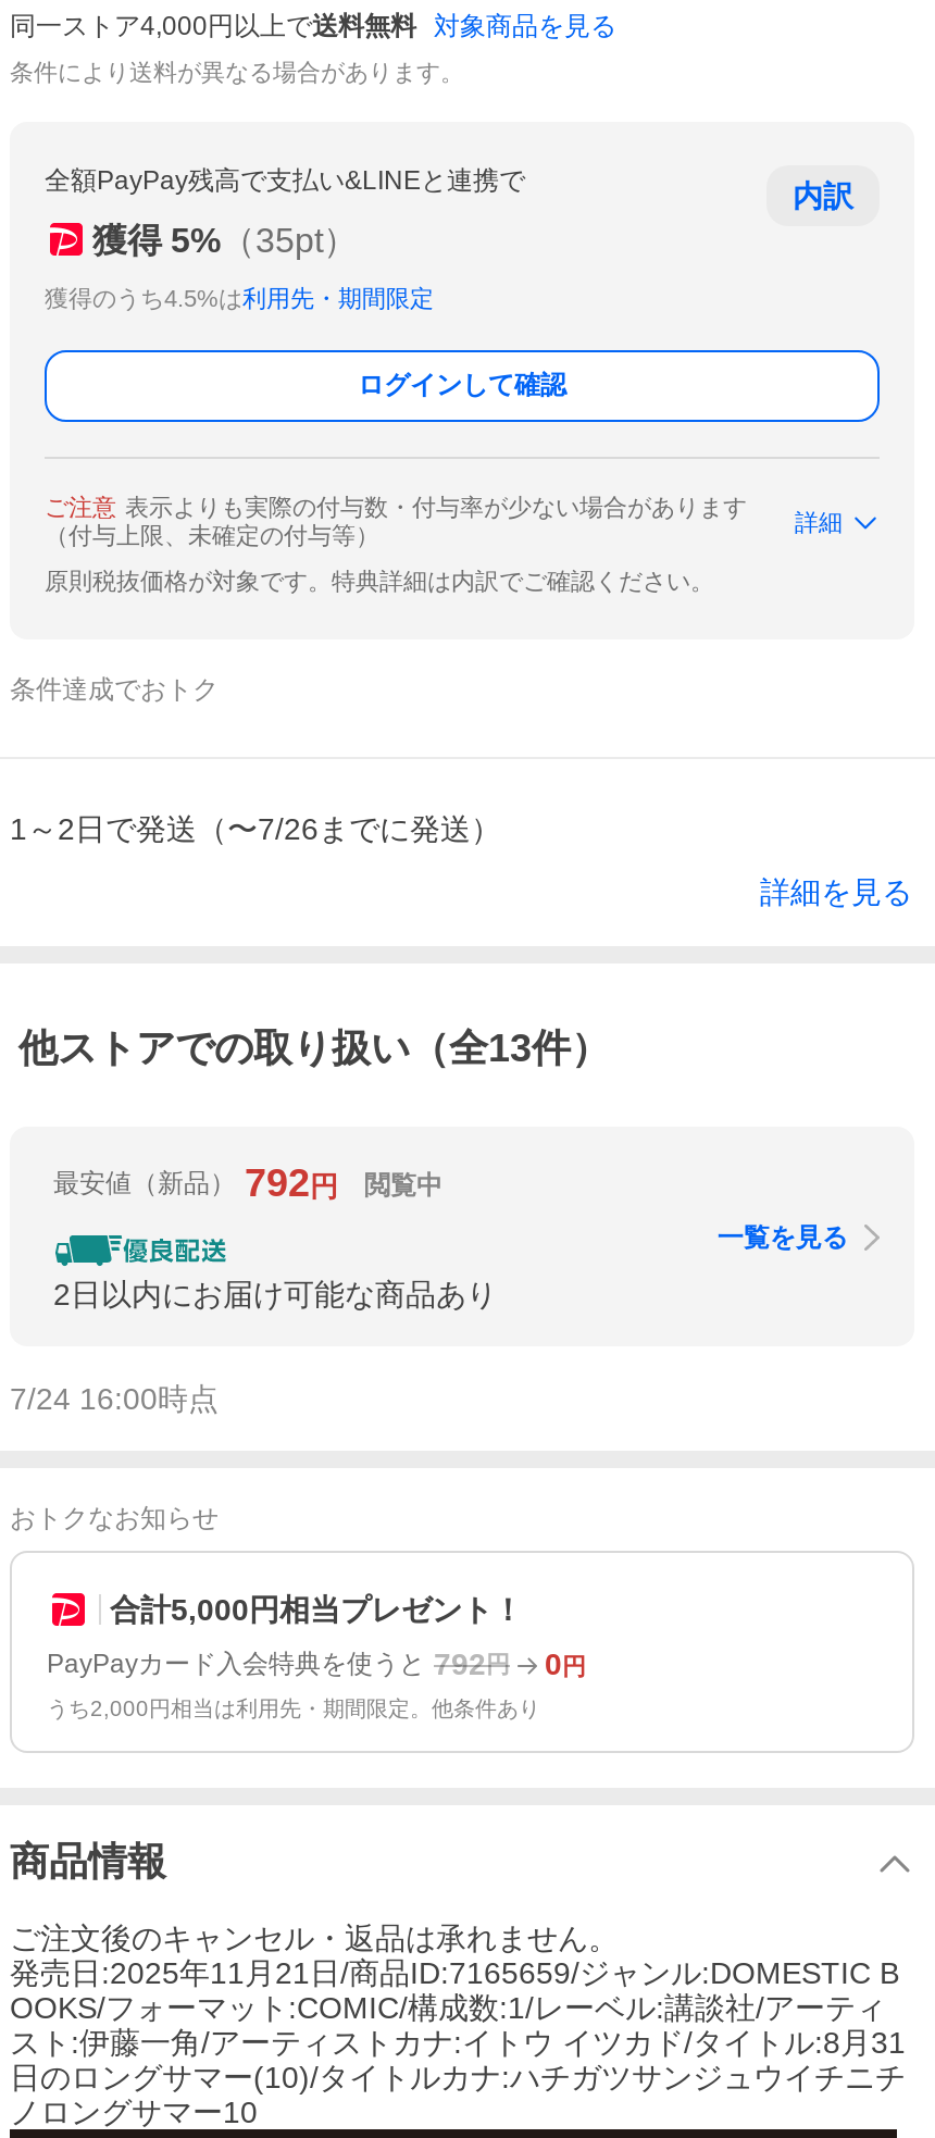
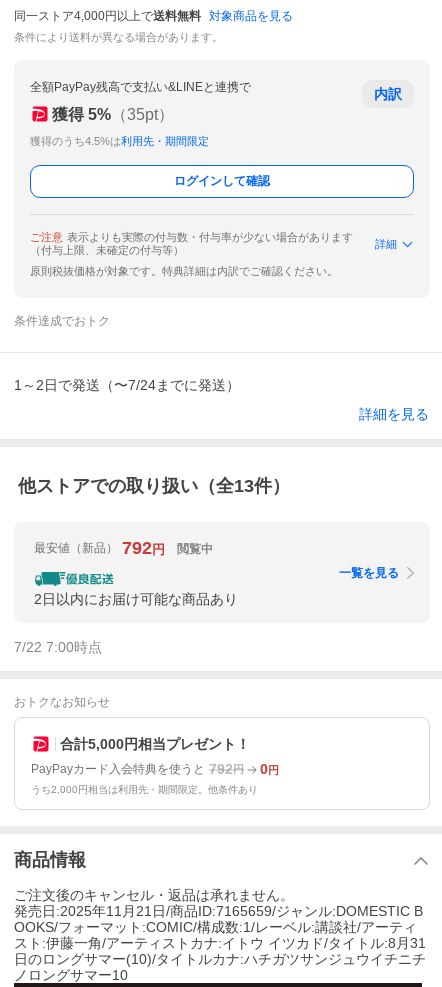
[10,811,501,846] 1～2日で発送（〜7/26までに発送） -> [14,377,240,393] 1～2日で発送（〜7/24までに発送）
[10,1382,219,1417] 7/24 16:00時点 -> [14,639,102,655] 7/22 7:00時点

